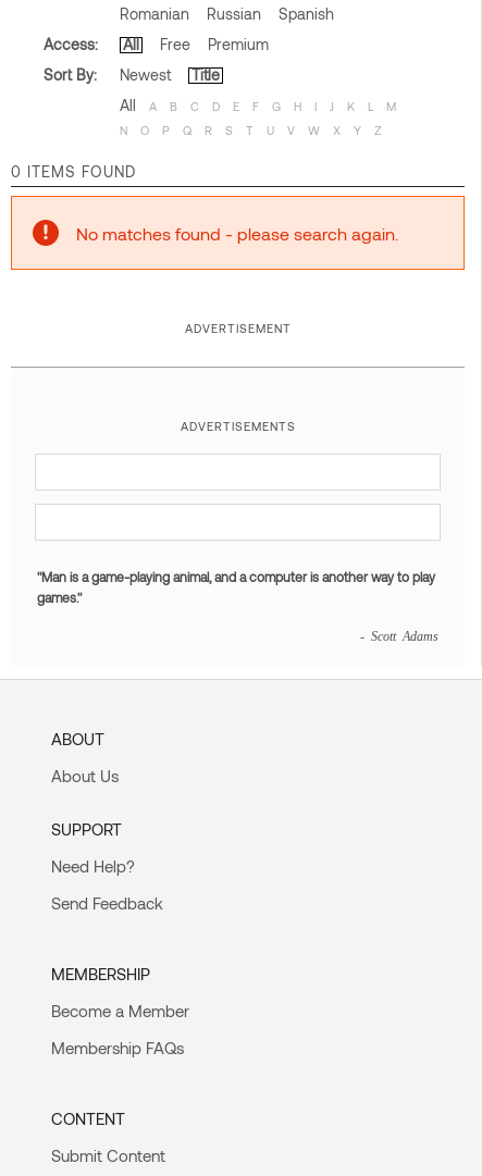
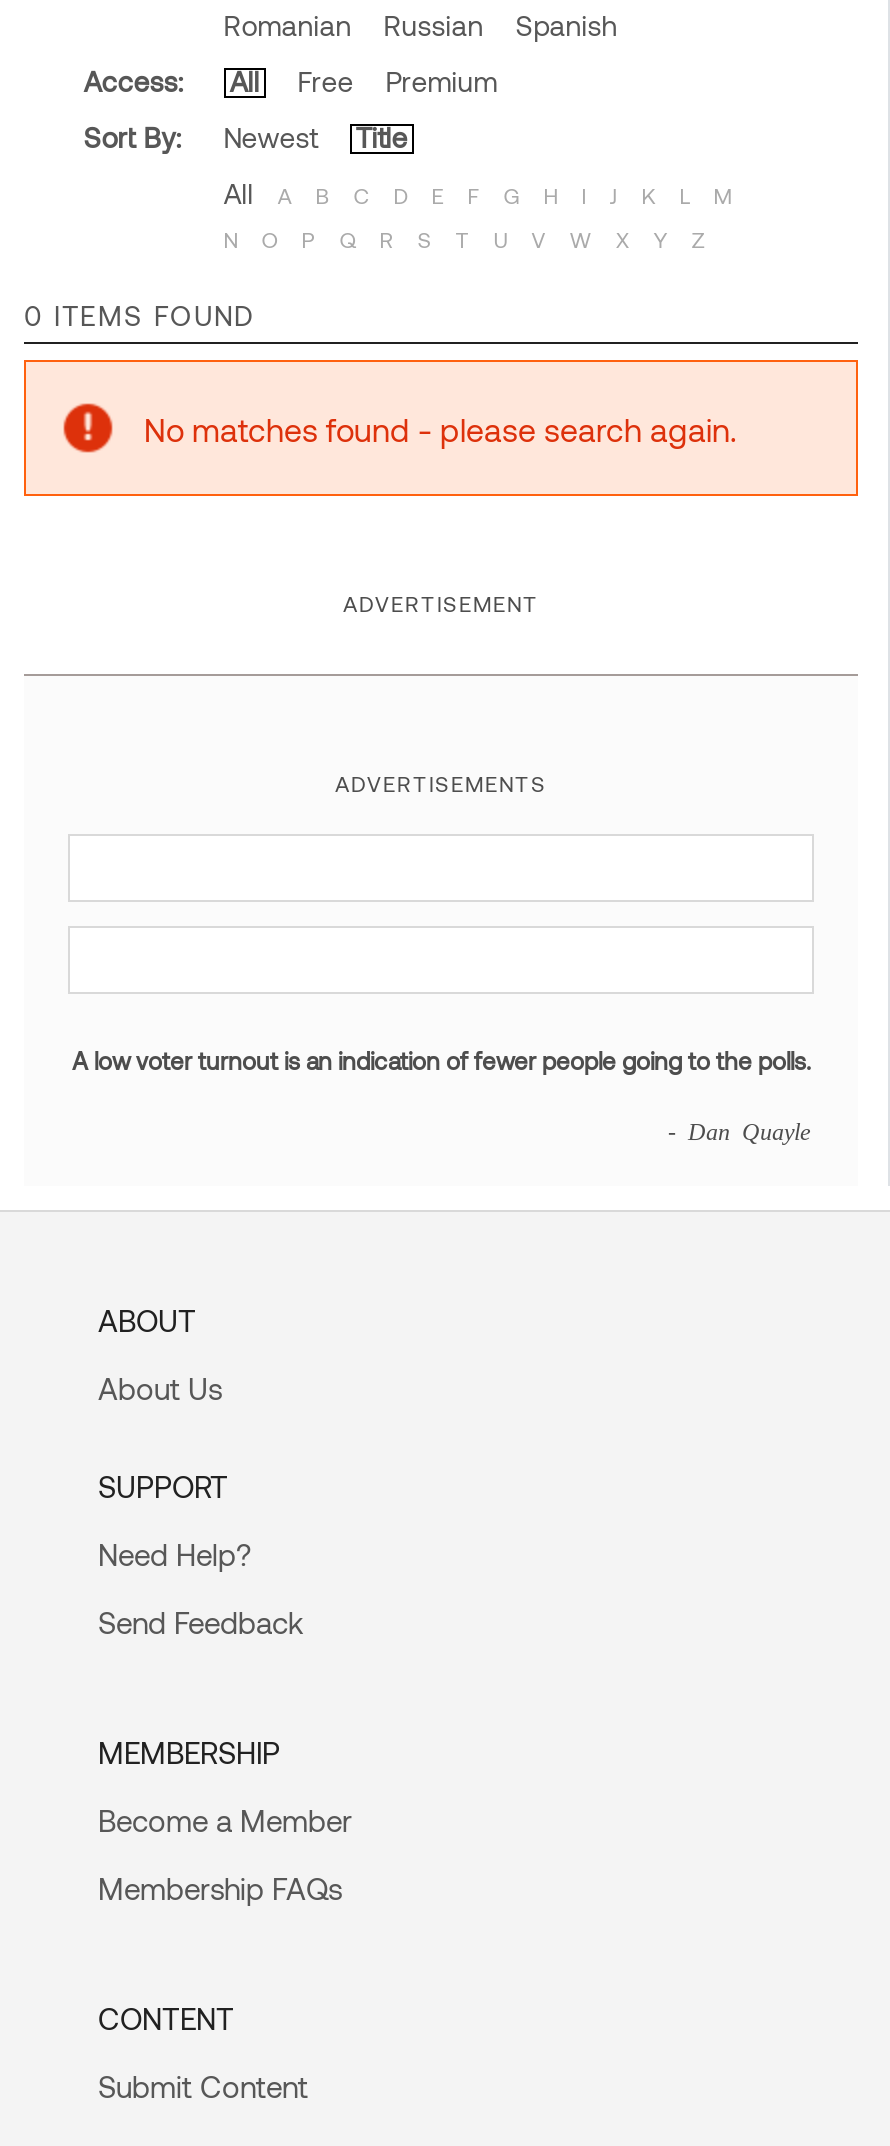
[37,569,435,605] "Man is a game-playing animal, and a computer is another way to play | games." -> [72,1047,810,1075] A low voter turnout is an indication of fewer people going to the polls.
[360,629,438,642] - Scott Adams -> [668,1119,810,1143] - Dan Quayle

